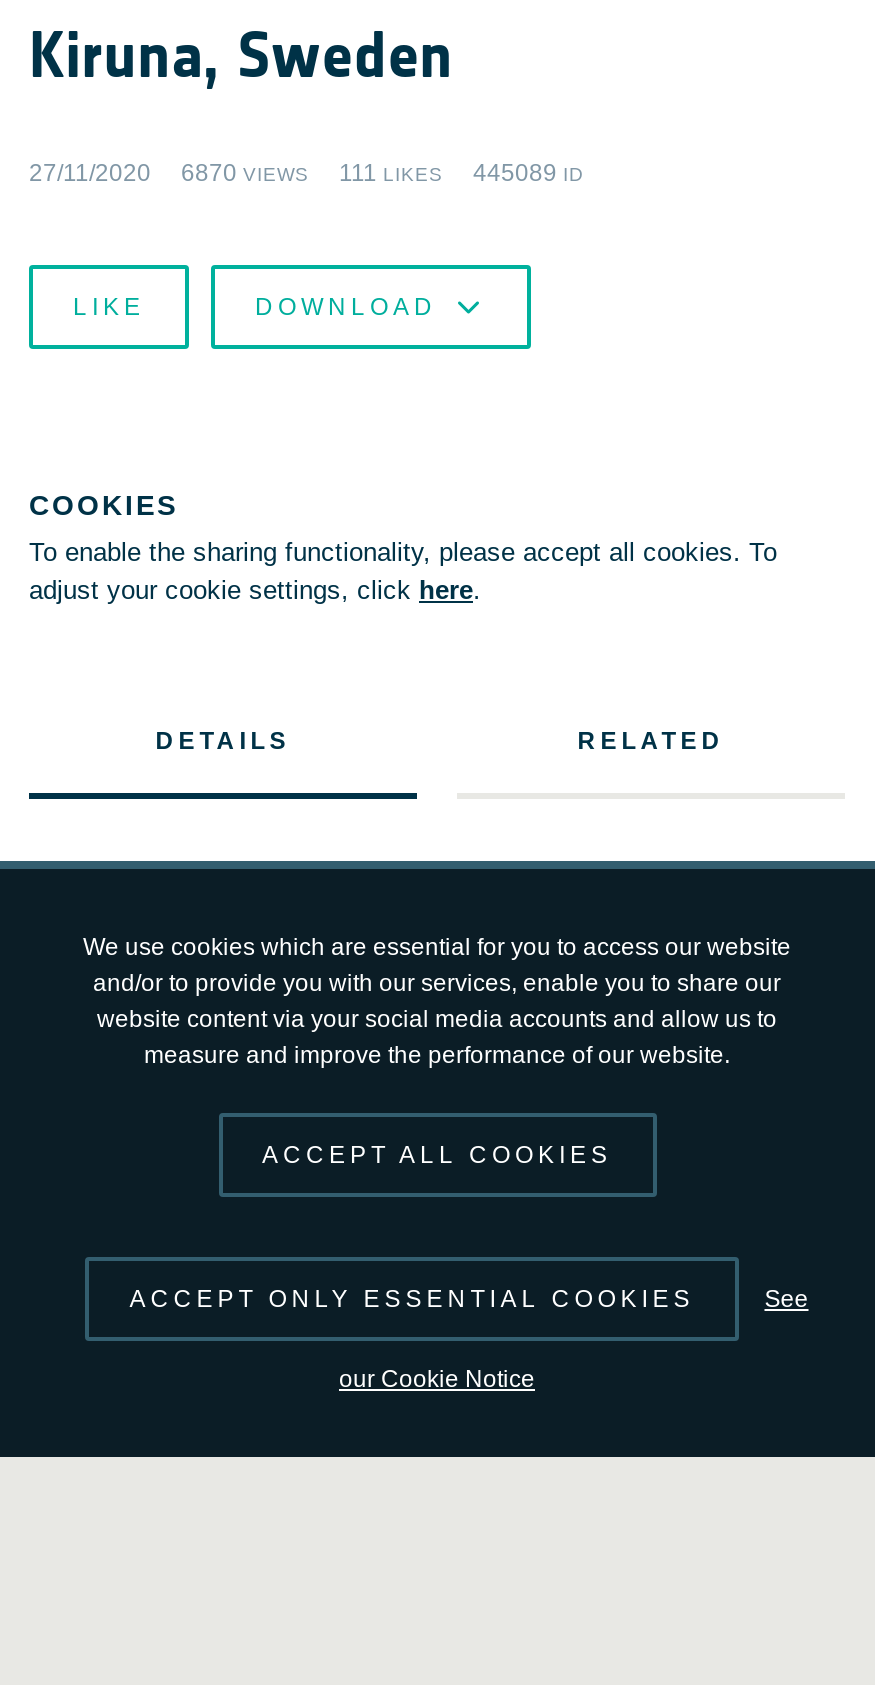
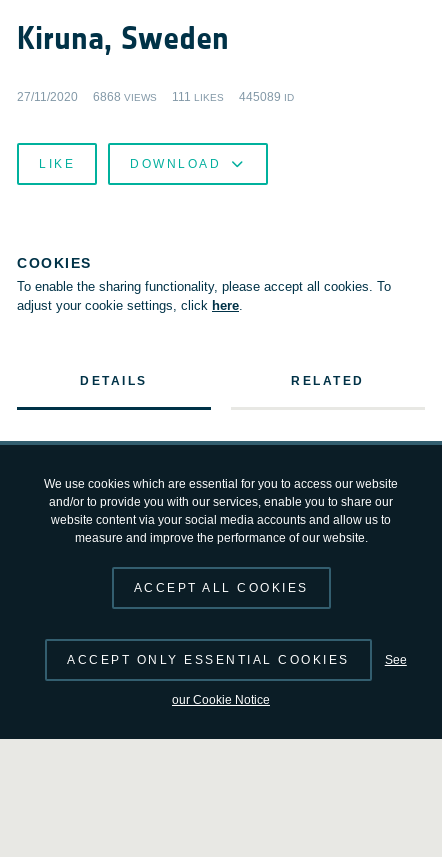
[29,159,583,187] 27/11/2020 6870 VIEWS 111 LIKES 445089 ID -> [17,90,294,104] 27/11/2020 6868 VIEWS 111 LIKES 445089 ID

